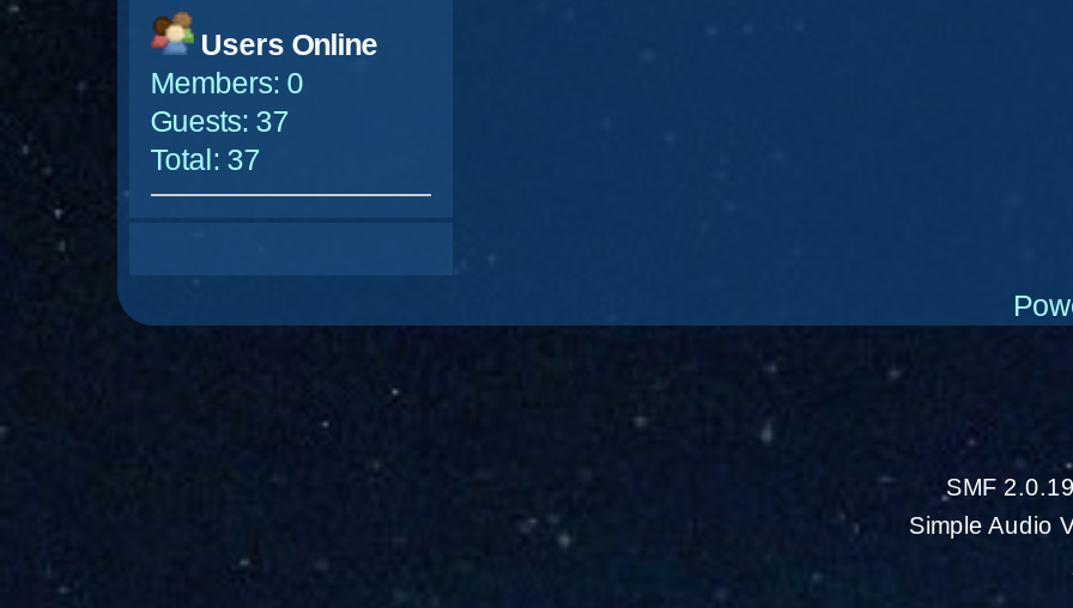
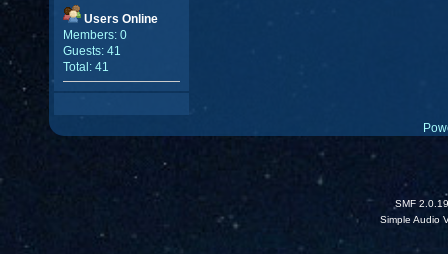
[150,106,289,139] Guests: 37 -> [63,44,121,58] Guests: 41
[150,144,260,178] Total: 37 -> [63,60,109,74] Total: 41

